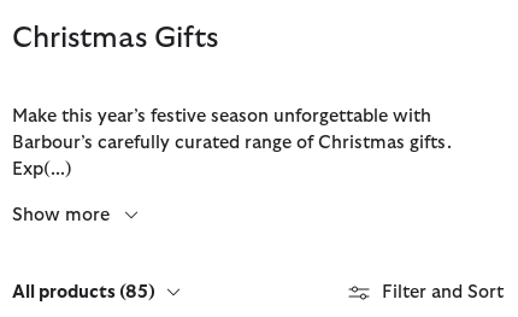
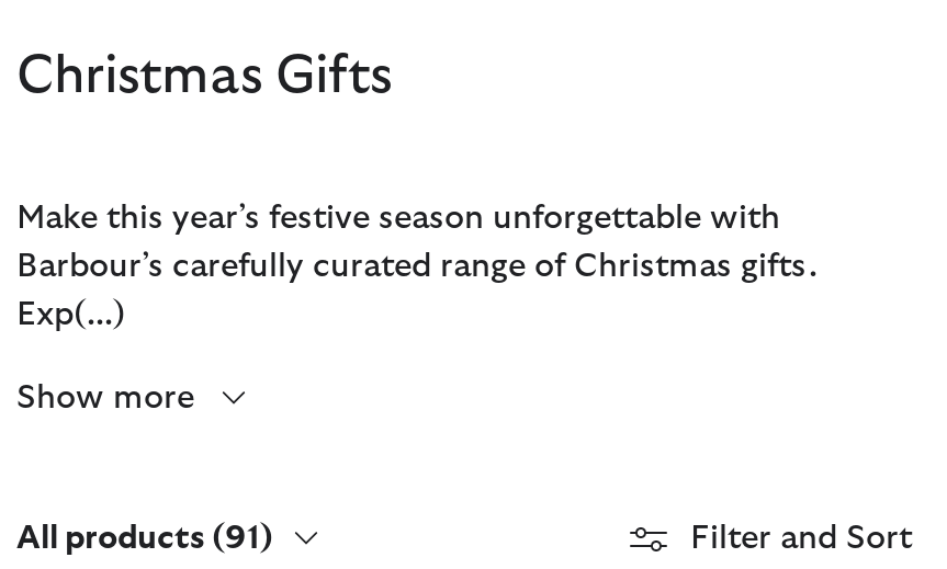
[12,283,155,301] All products (85) -> [16,521,273,554] All products (91)

